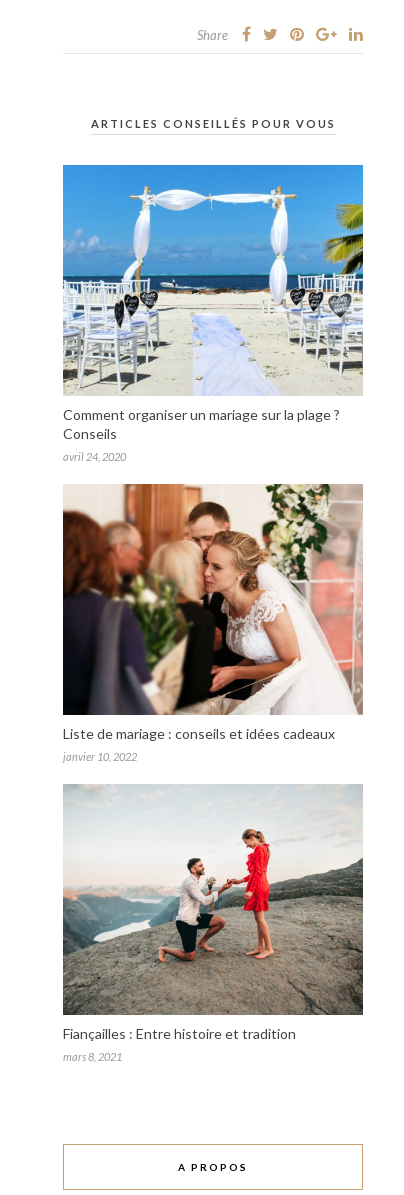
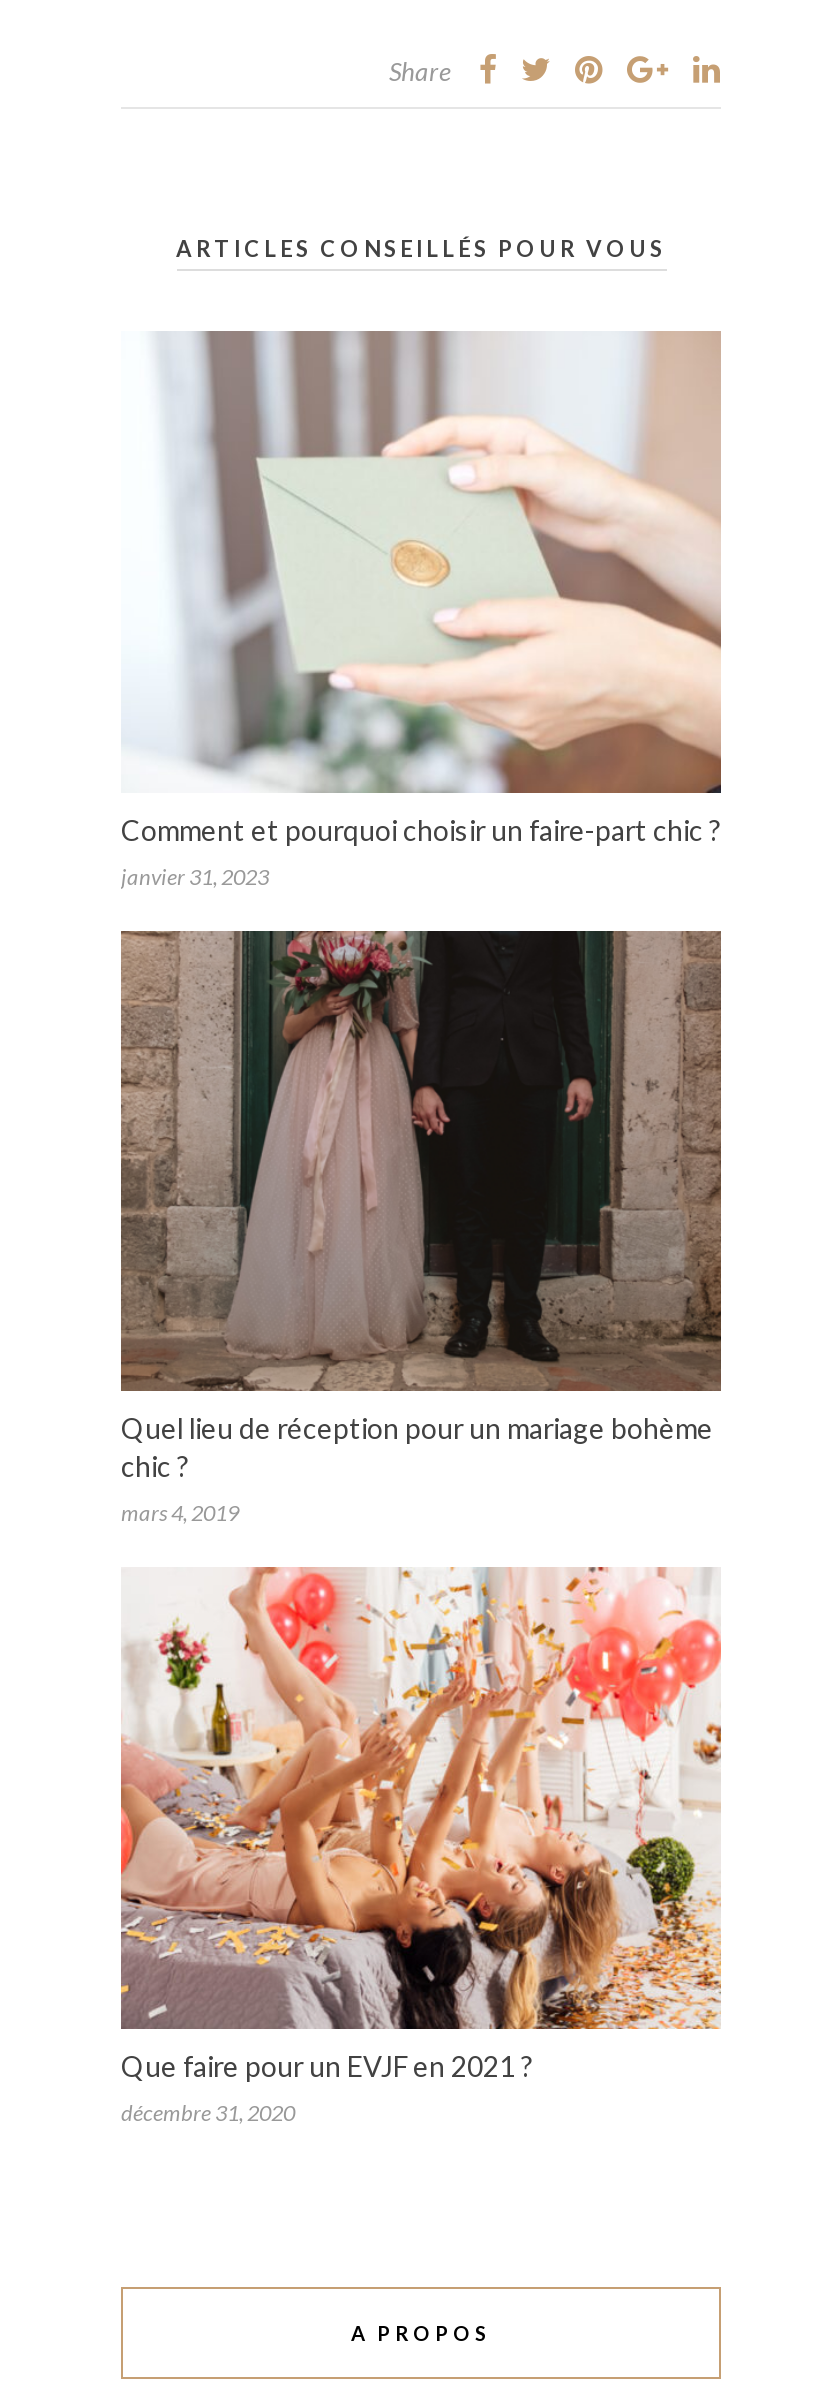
[62,164,364,442] [image] | Comment organiser un mariage sur la plage ? | Conseils -> [121,330,723,846] [image] | Comment et pourquoi choisir un faire-part chic ?
[63,450,126,463] avril 24, 2020 -> [121,862,269,888] janvier 31, 2023
[62,465,363,742] [image] | Liste de mariage : conseils et idées cadeaux -> [119,928,723,1484] [image] | Quel lieu de réception pour un mariage bohème | chic ?
[63,750,137,763] janvier 10, 2022 -> [121,1500,239,1526] mars 4, 2019
[62,784,364,1042] [image] | Fiançailles : Entre histoire et tradition -> [119,1566,721,2084] [image] | Que faire pour un EVJF en 2021 ?
[63,1050,122,1063] mars 8, 2021 -> [121,2100,295,2126] décembre 31, 2020

